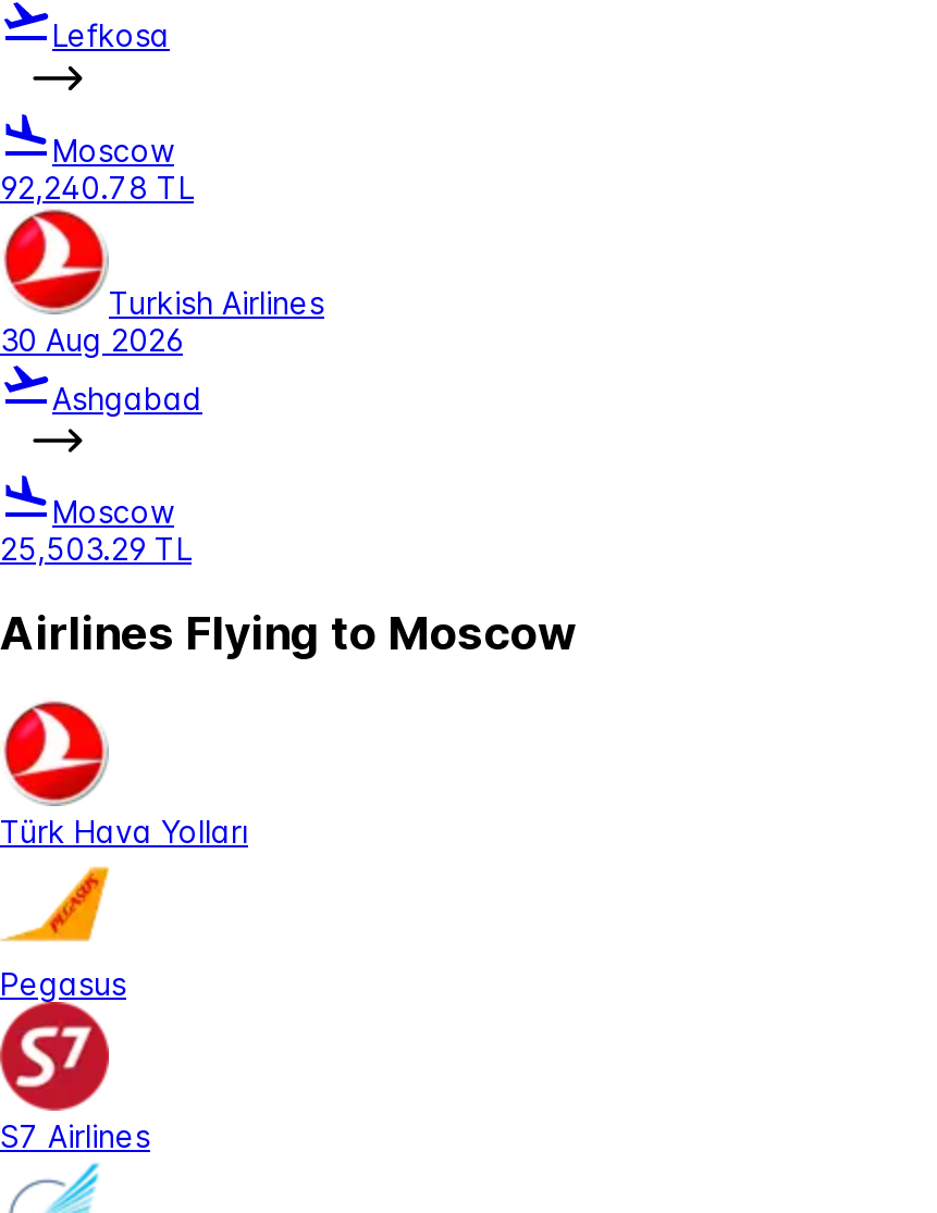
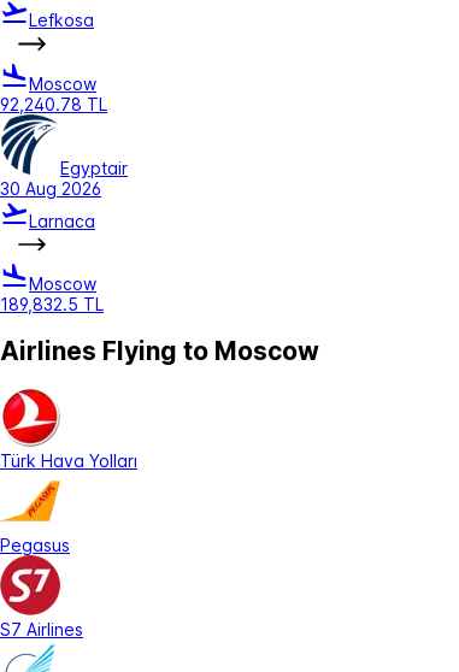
[7,210,324,320] [image] | Turkish Airlines -> [4,117,128,178] [image] | Egyptair
[52,379,202,416] Ashgabad -> [29,210,95,231] Larnaca
[0,530,192,567] 25,503.29 TL -> [0,294,104,315] 189,832.5 TL

